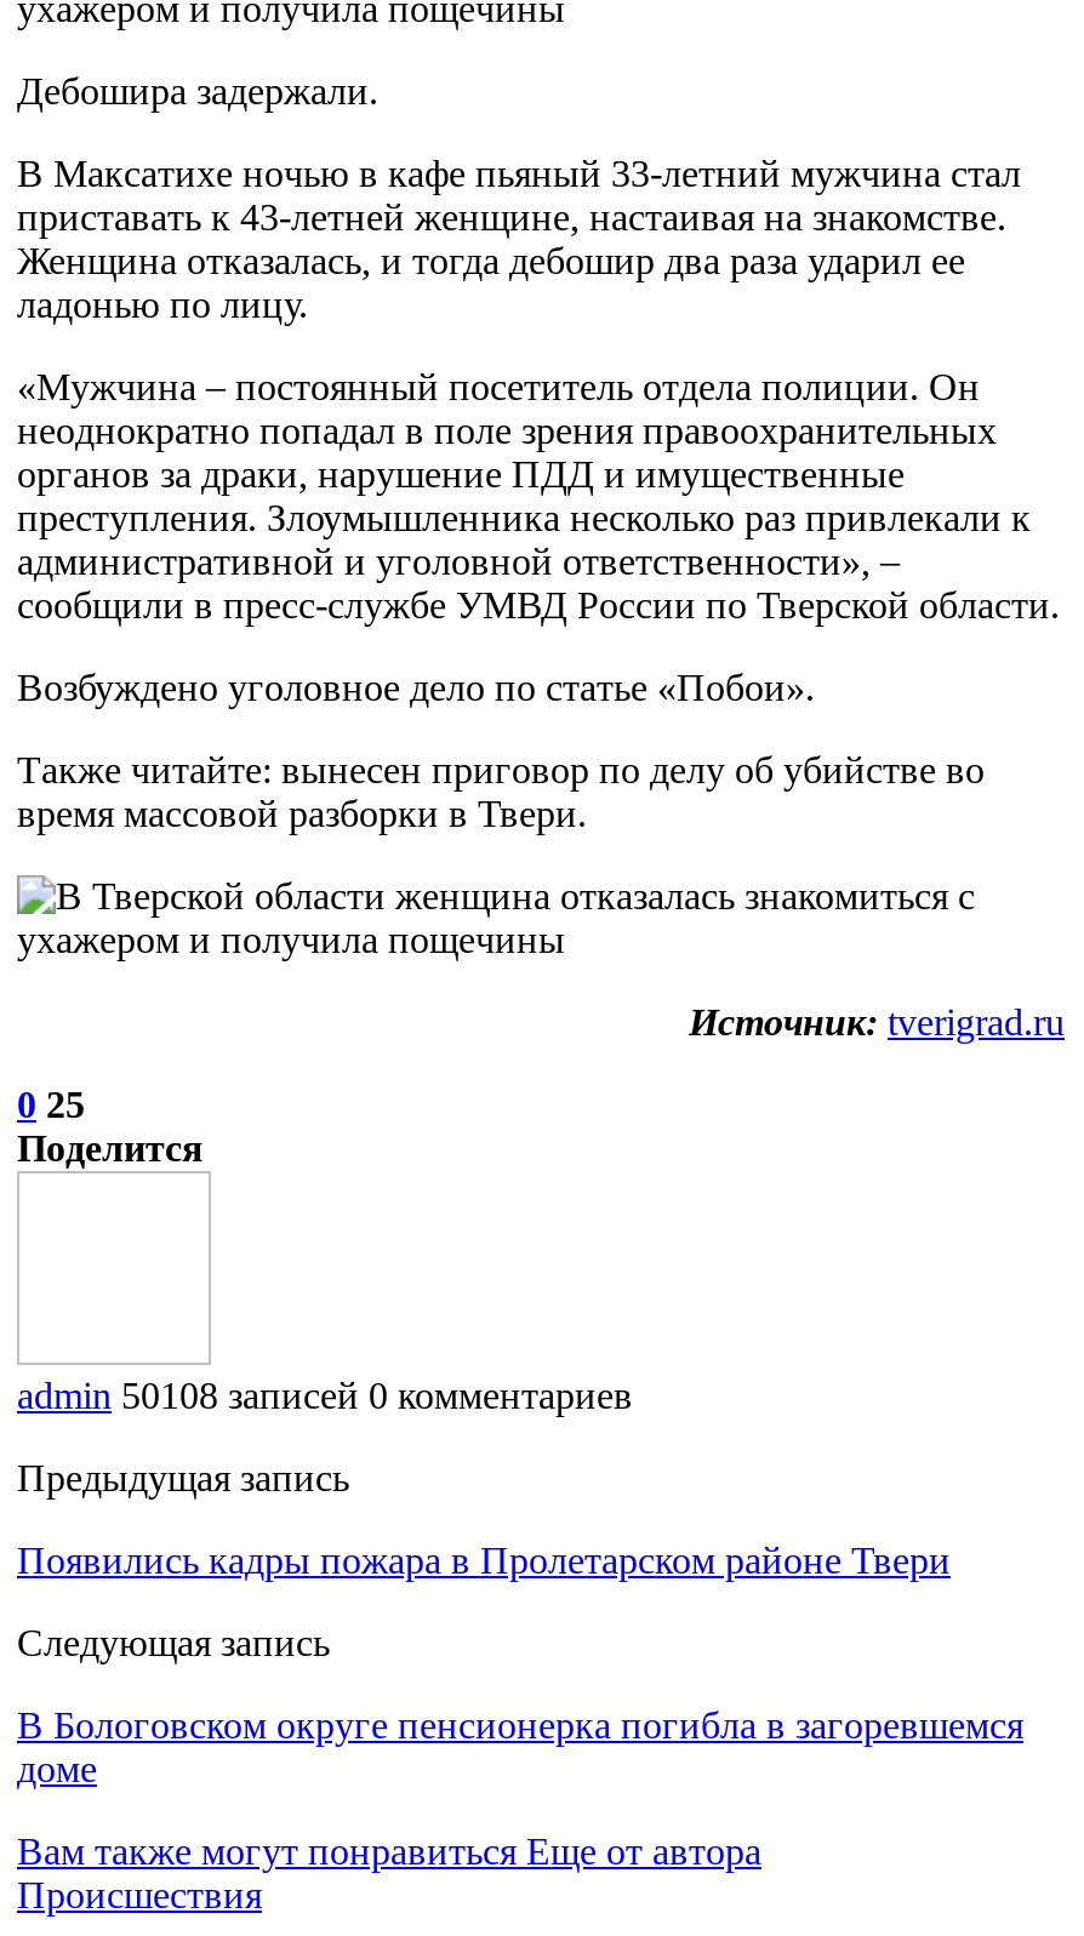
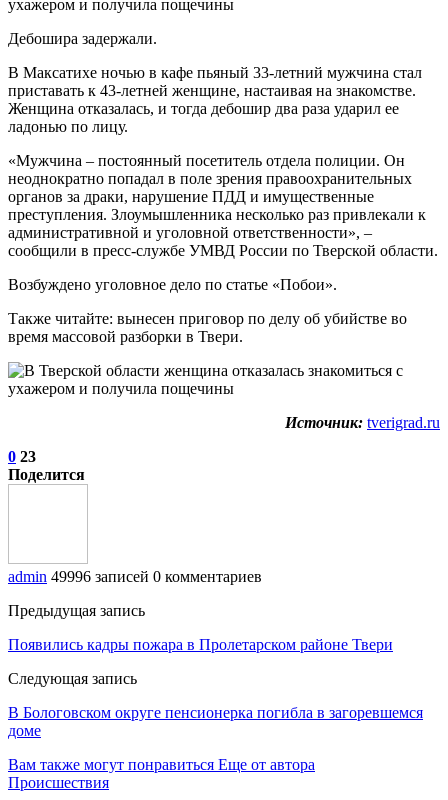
[17,1083,85,1125] 0 25 -> [8,448,36,465] 0 23
[17,1374,633,1415] admin 50108 записей 0 комментариев -> [8,568,262,585] admin 49996 записей 0 комментариев

